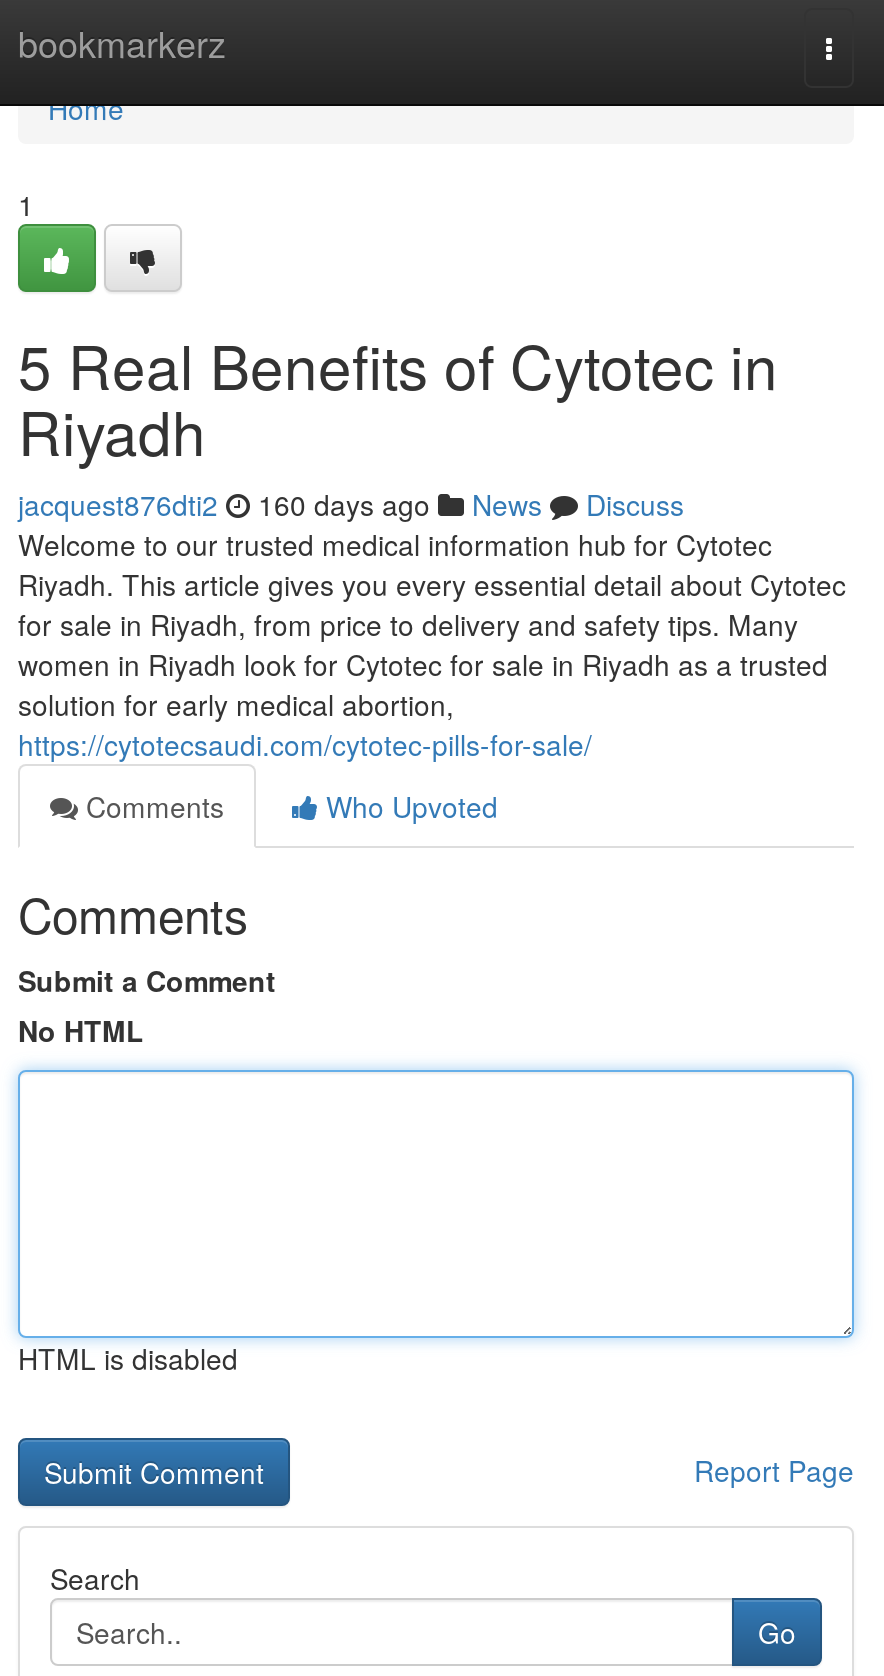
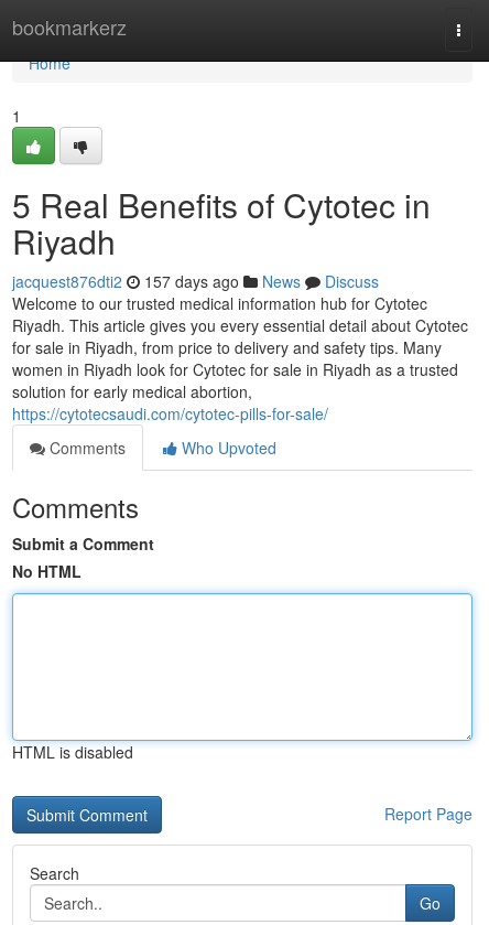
[18,484,684,524] jacquest876dti2 160 days ago News Discuss -> [12,270,379,292] jacquest876dti2 157 days ago News Discuss

